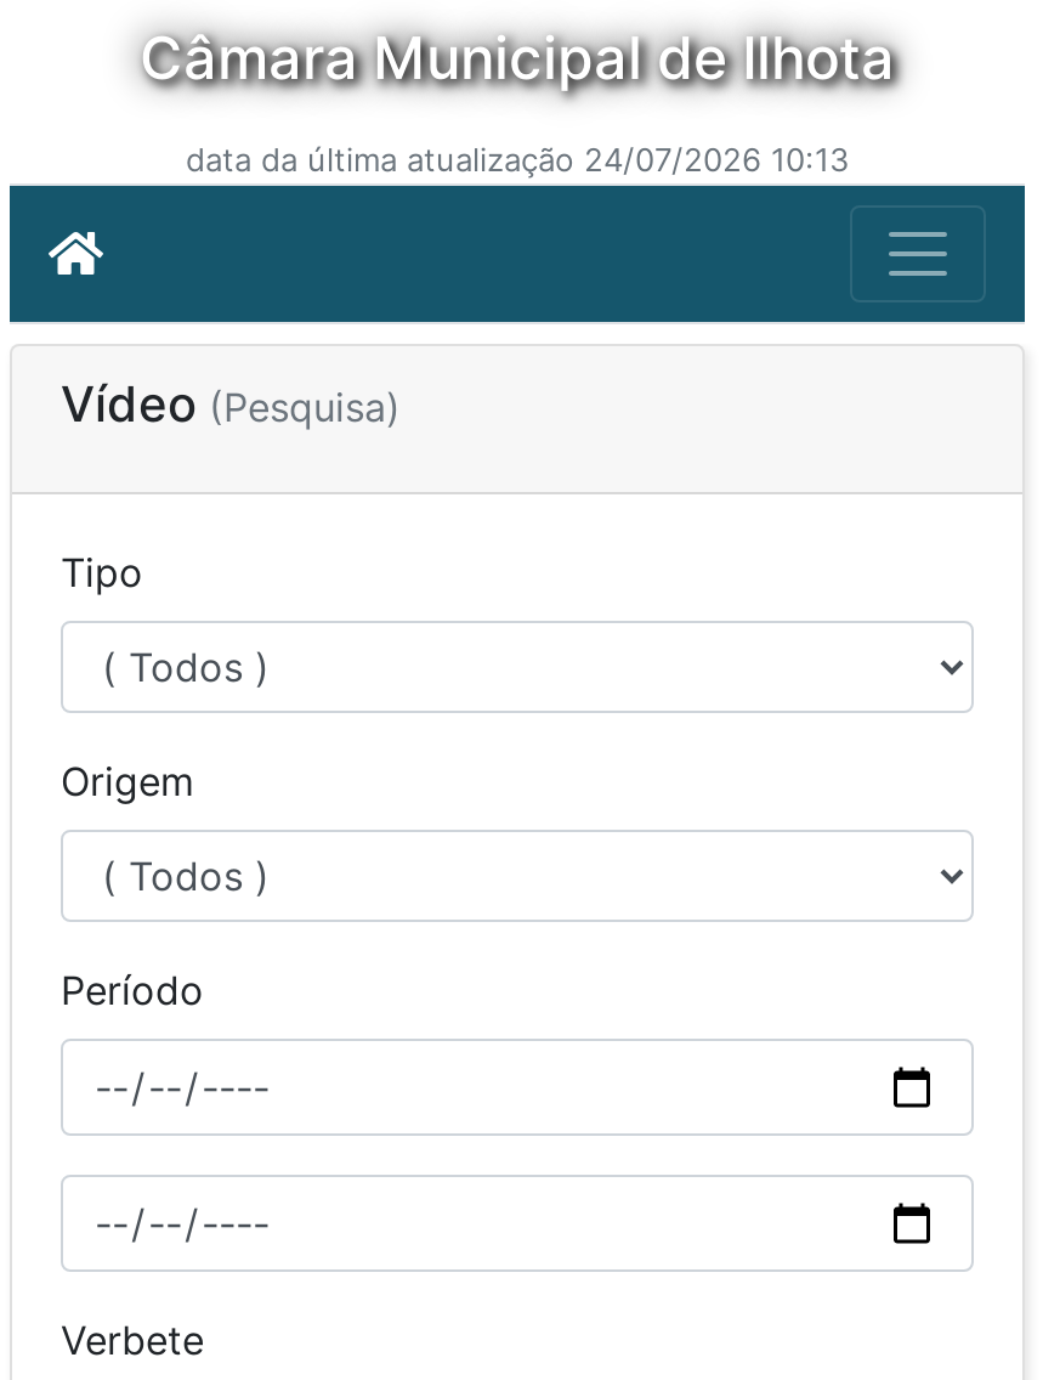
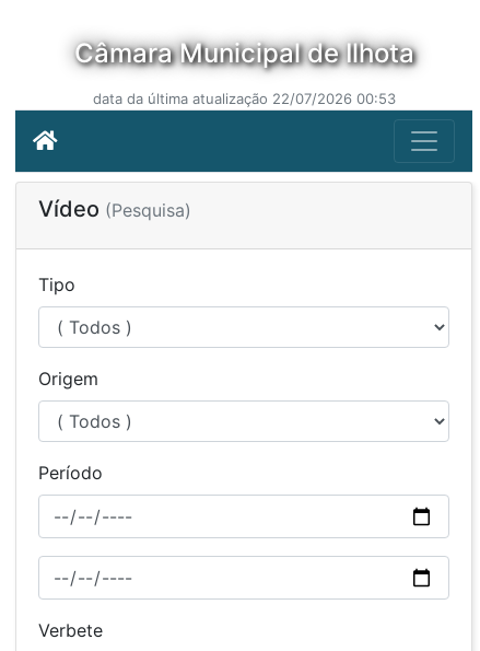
[186,140,849,179] data da última atualização 24/07/2026 10:13 -> [92,90,395,107] data da última atualização 22/07/2026 00:53

